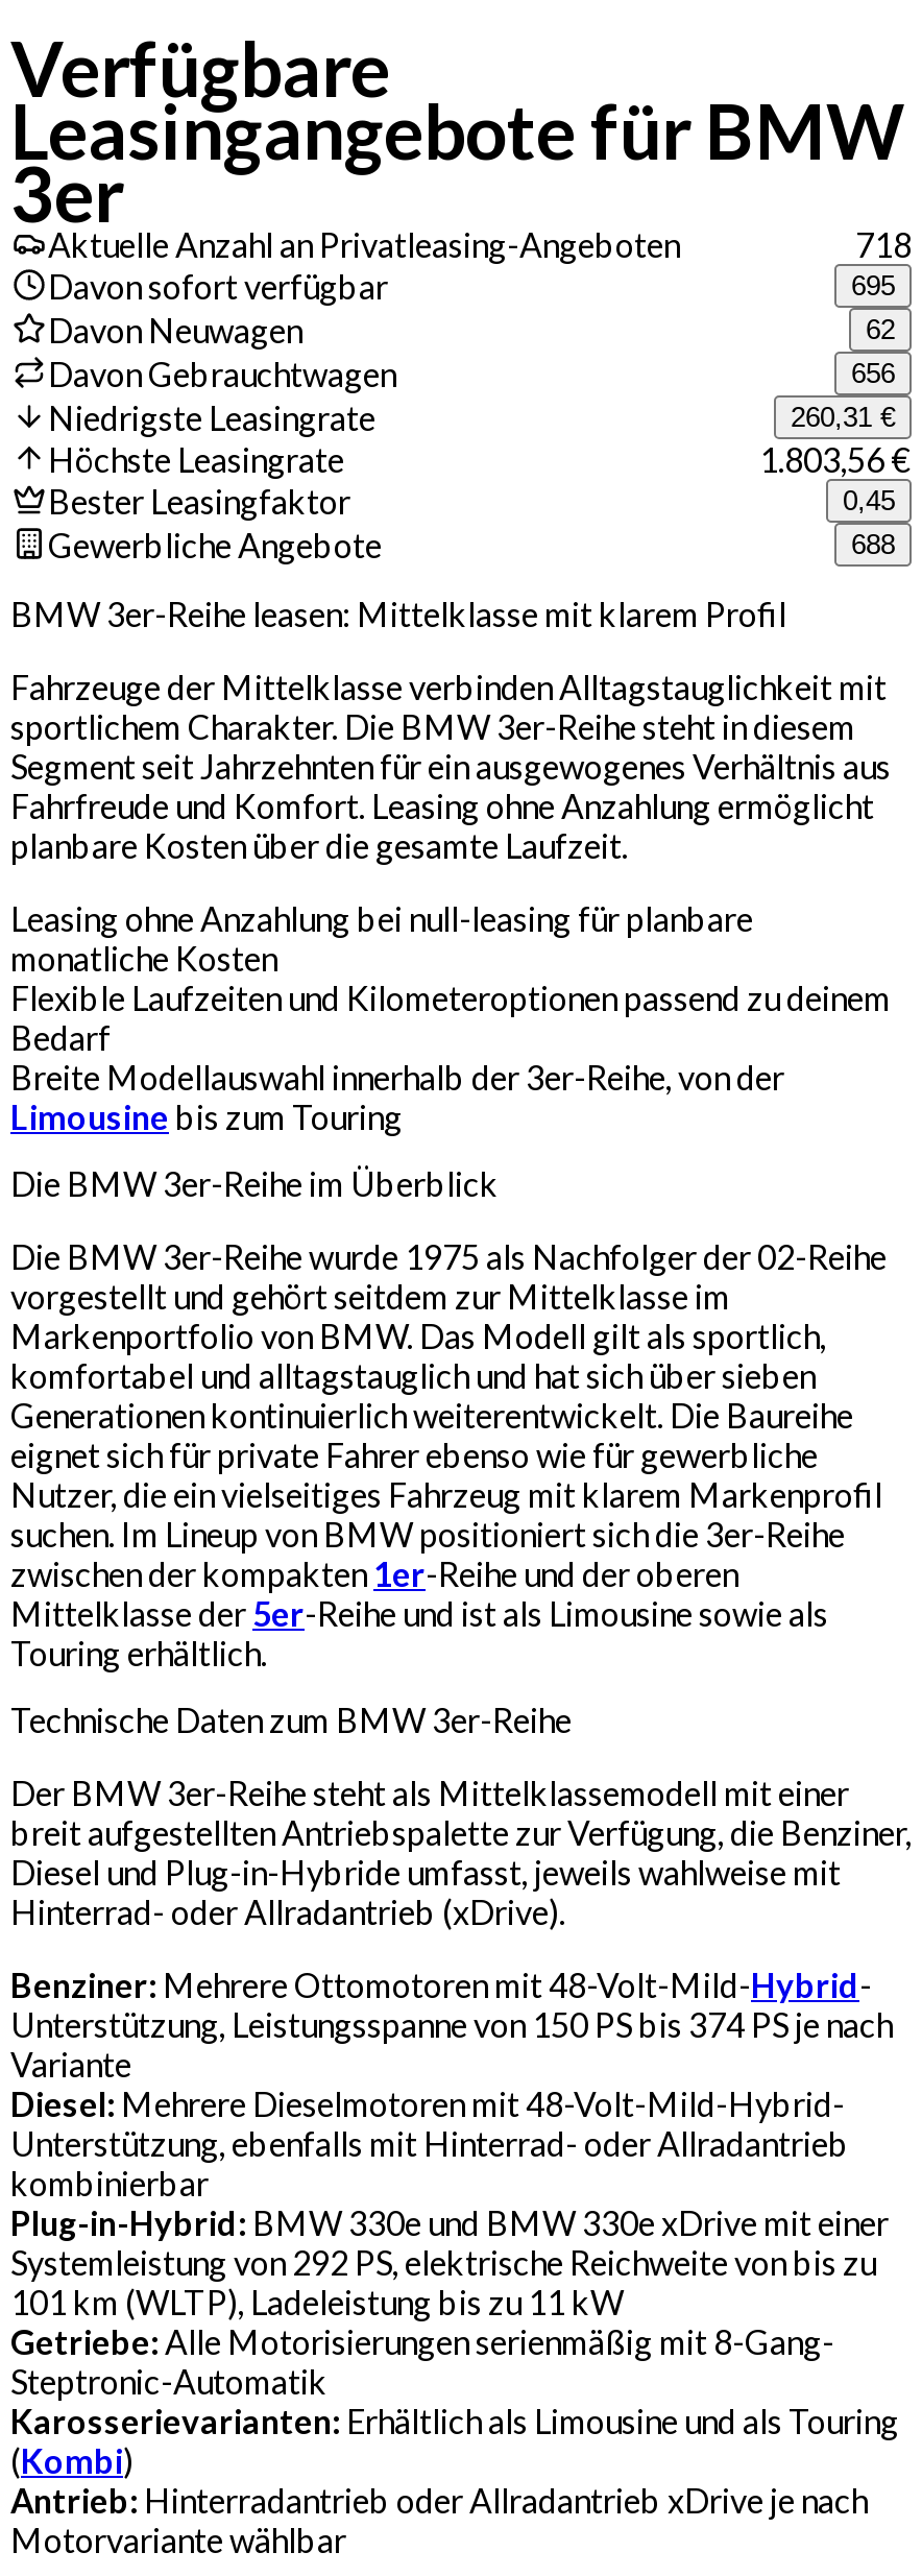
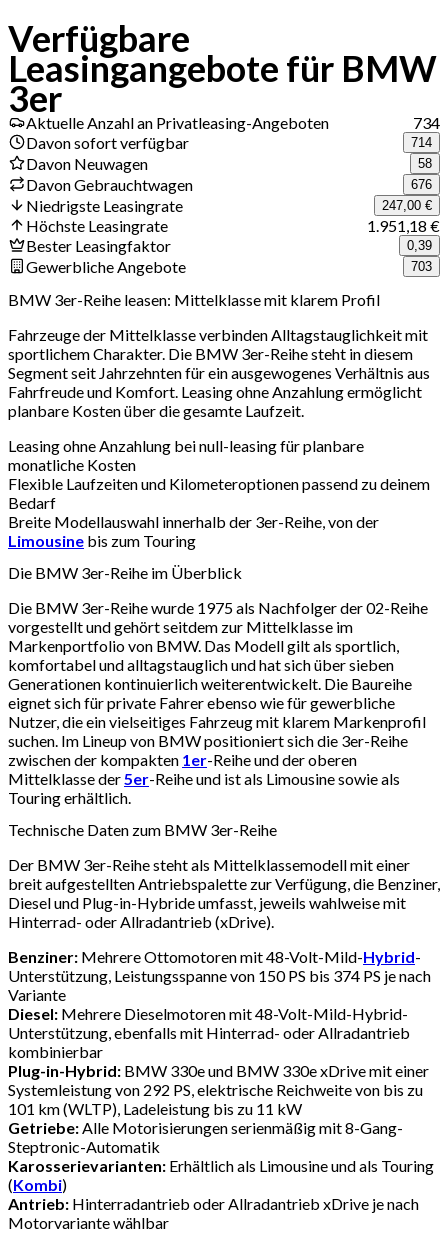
[855,223,912,263] 718 -> [413,113,440,132] 734
[851,269,895,301] 695 -> [411,135,432,150] 714
[866,313,895,345] 62 -> [418,156,432,171] 58
[851,357,895,388] 656 -> [411,177,432,192] 676
[791,401,895,432] 260,31 € -> [382,198,432,213] 247,00 €
[759,438,912,478] 1.803,56 € -> [367,216,440,235] 1.951,18 €
[843,484,895,516] 0,45 -> [407,238,432,253] 0,39
[851,528,895,559] 688 -> [411,259,432,274] 703

